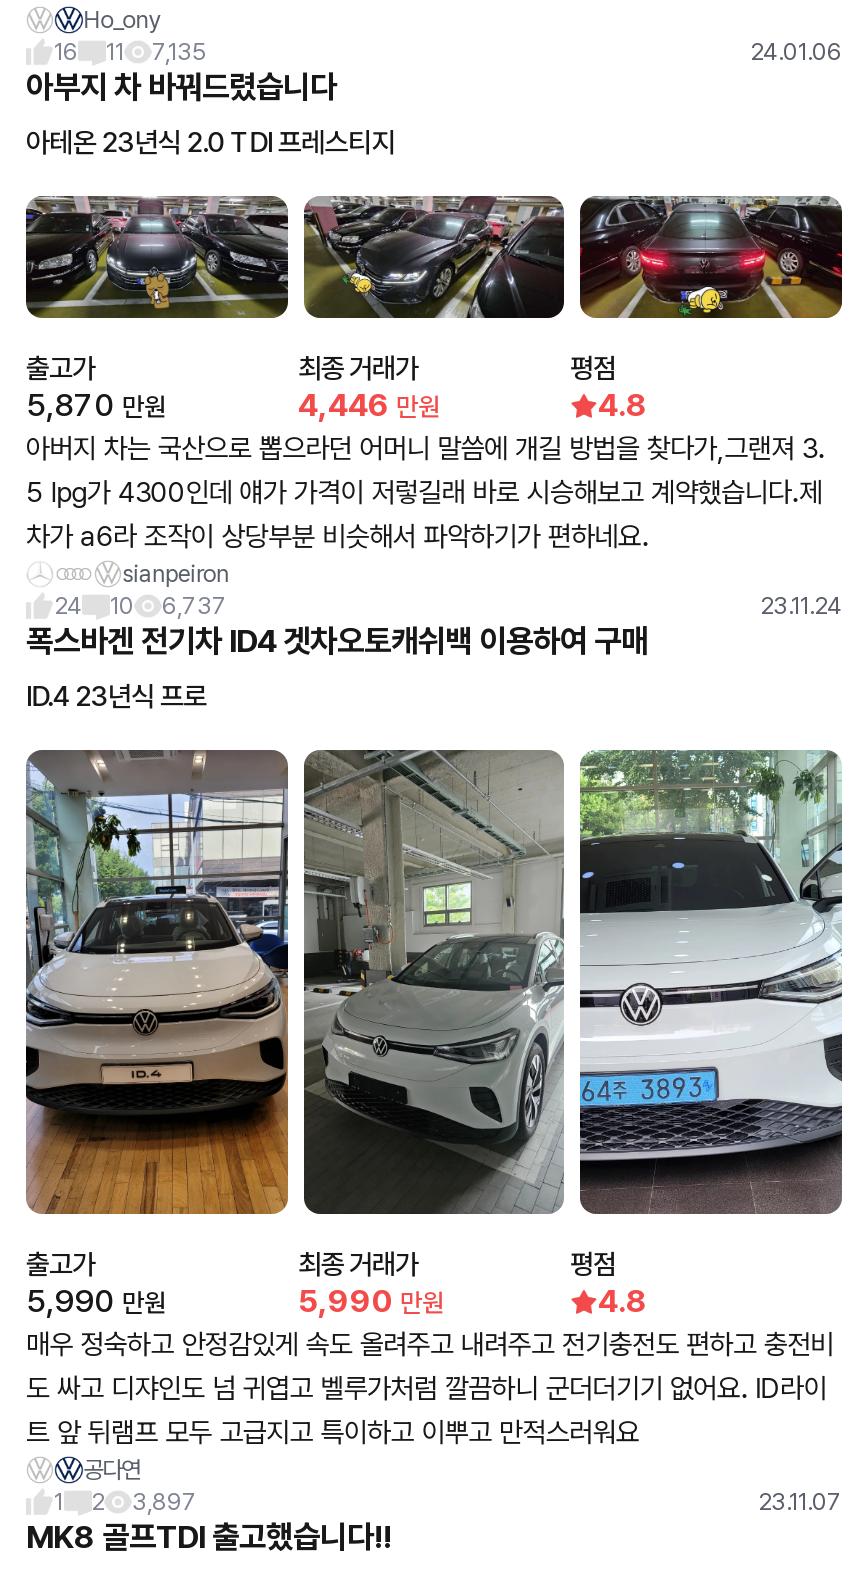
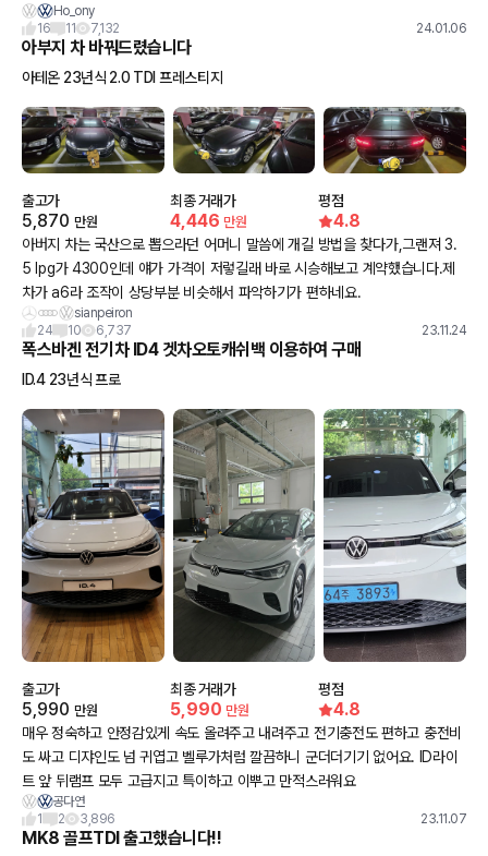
[54,38,207,66] 16 11 7,135 -> [37,21,119,36] 16 11 7,132
[54,1489,197,1517] 1 2 3,897 -> [37,812,115,827] 1 2 3,896

